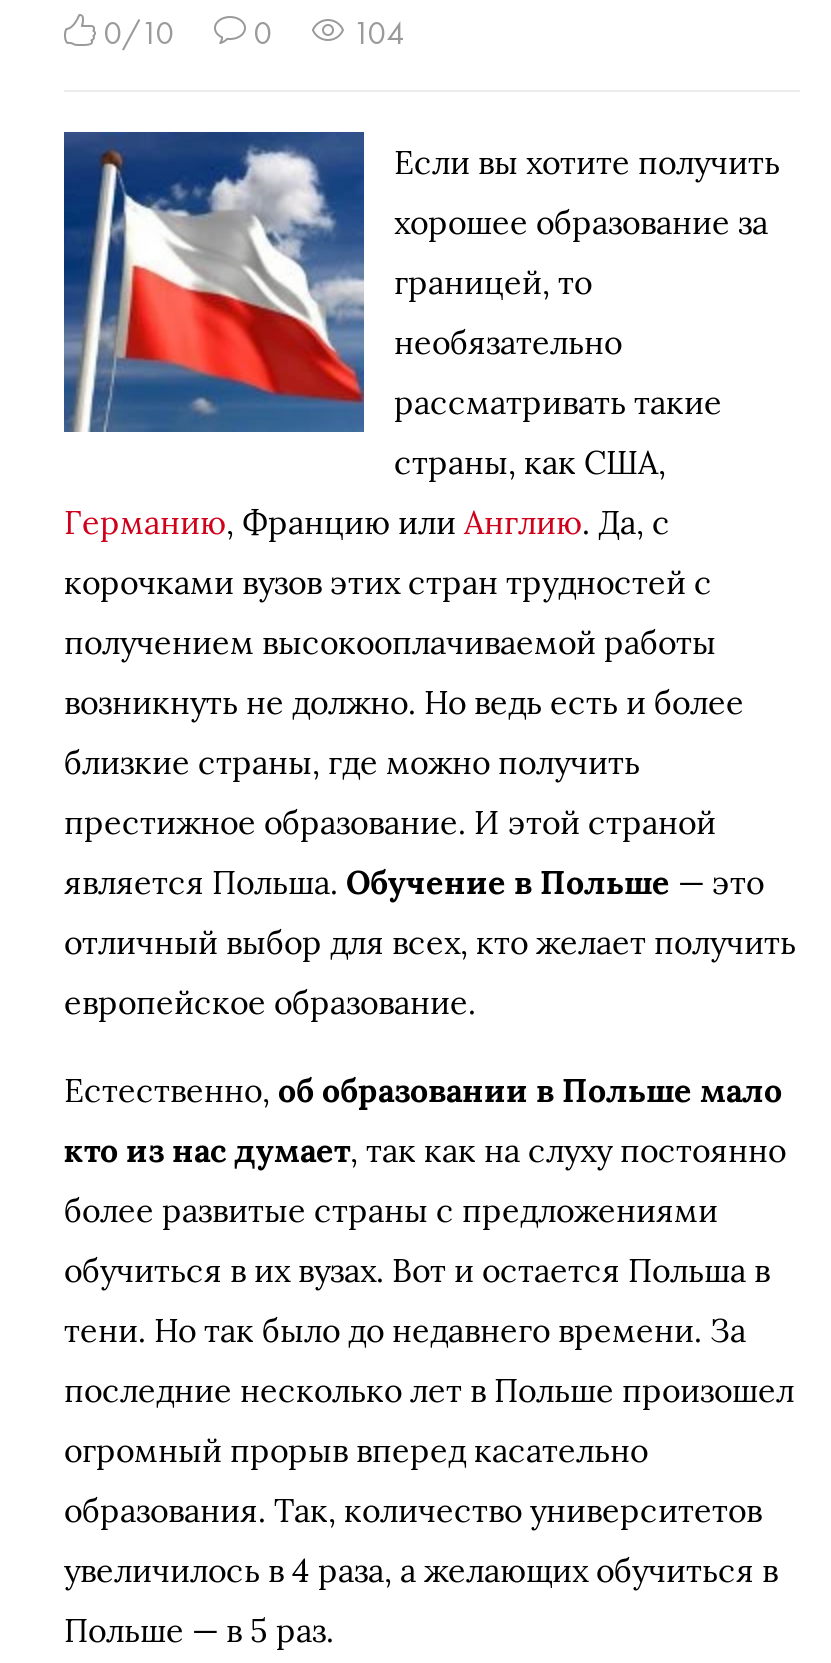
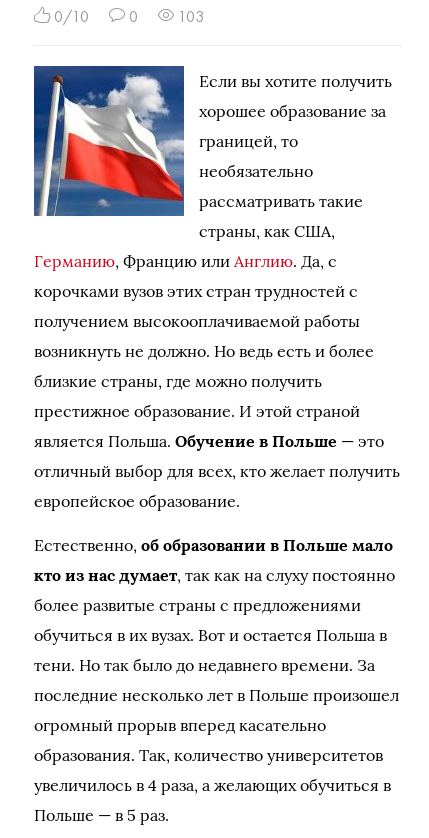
[96,12,404,54] 0/10 0 104 -> [50,6,204,27] 0/10 0 103

